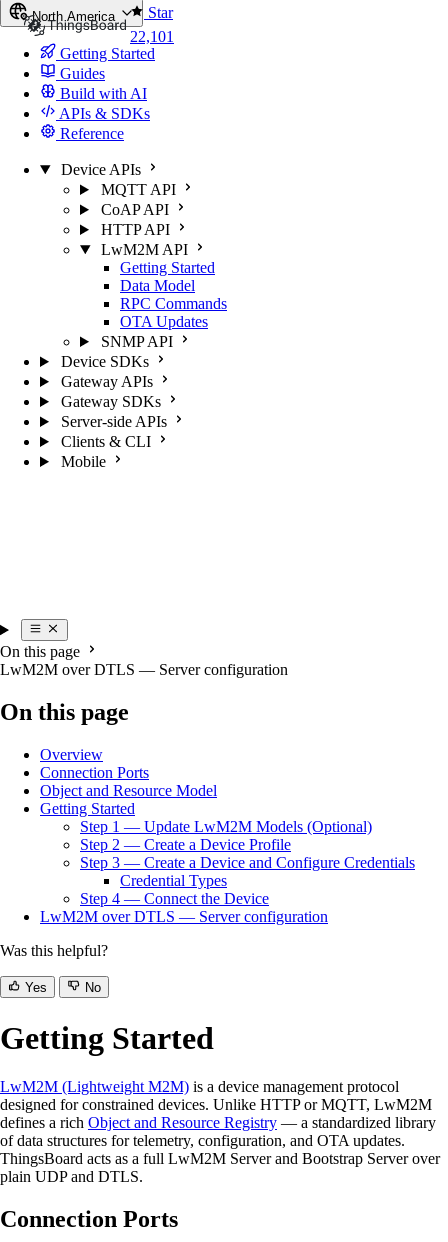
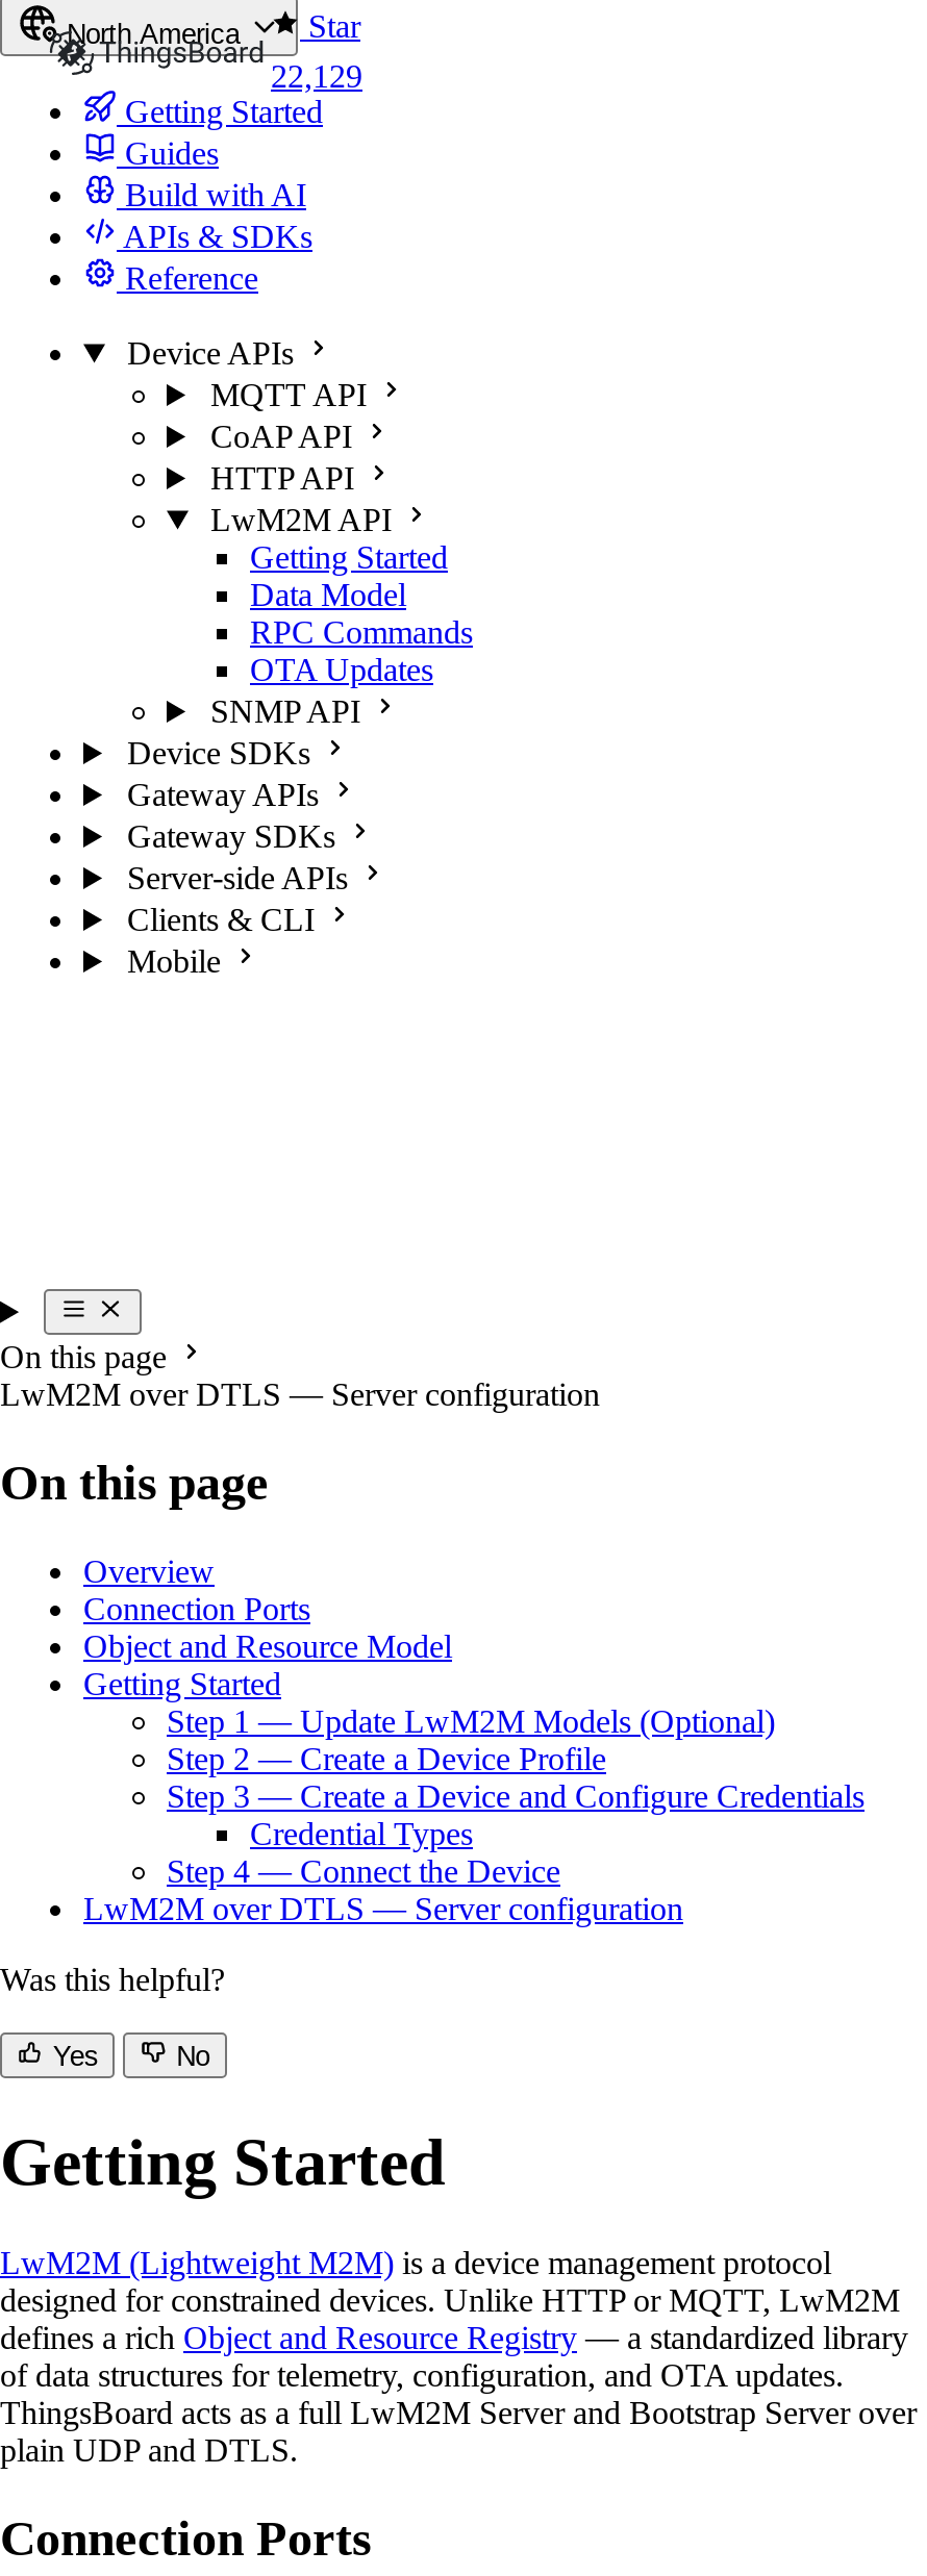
[130,28,174,45] 22,101 -> [271,58,362,94] 22,129

